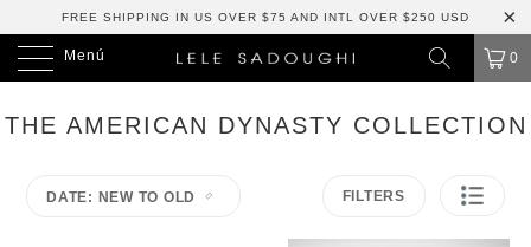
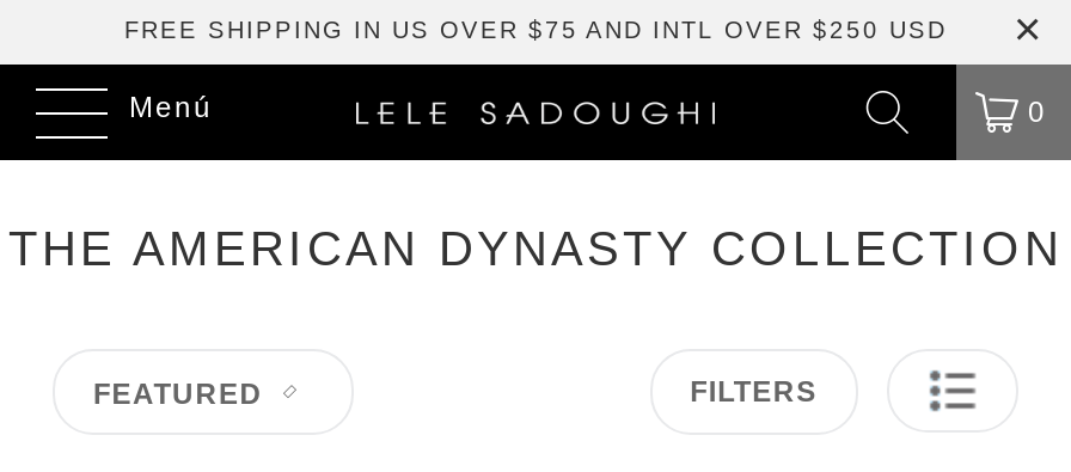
[46,189,196,206] DATE: NEW TO OLD -> [93,378,263,411] FEATURED

